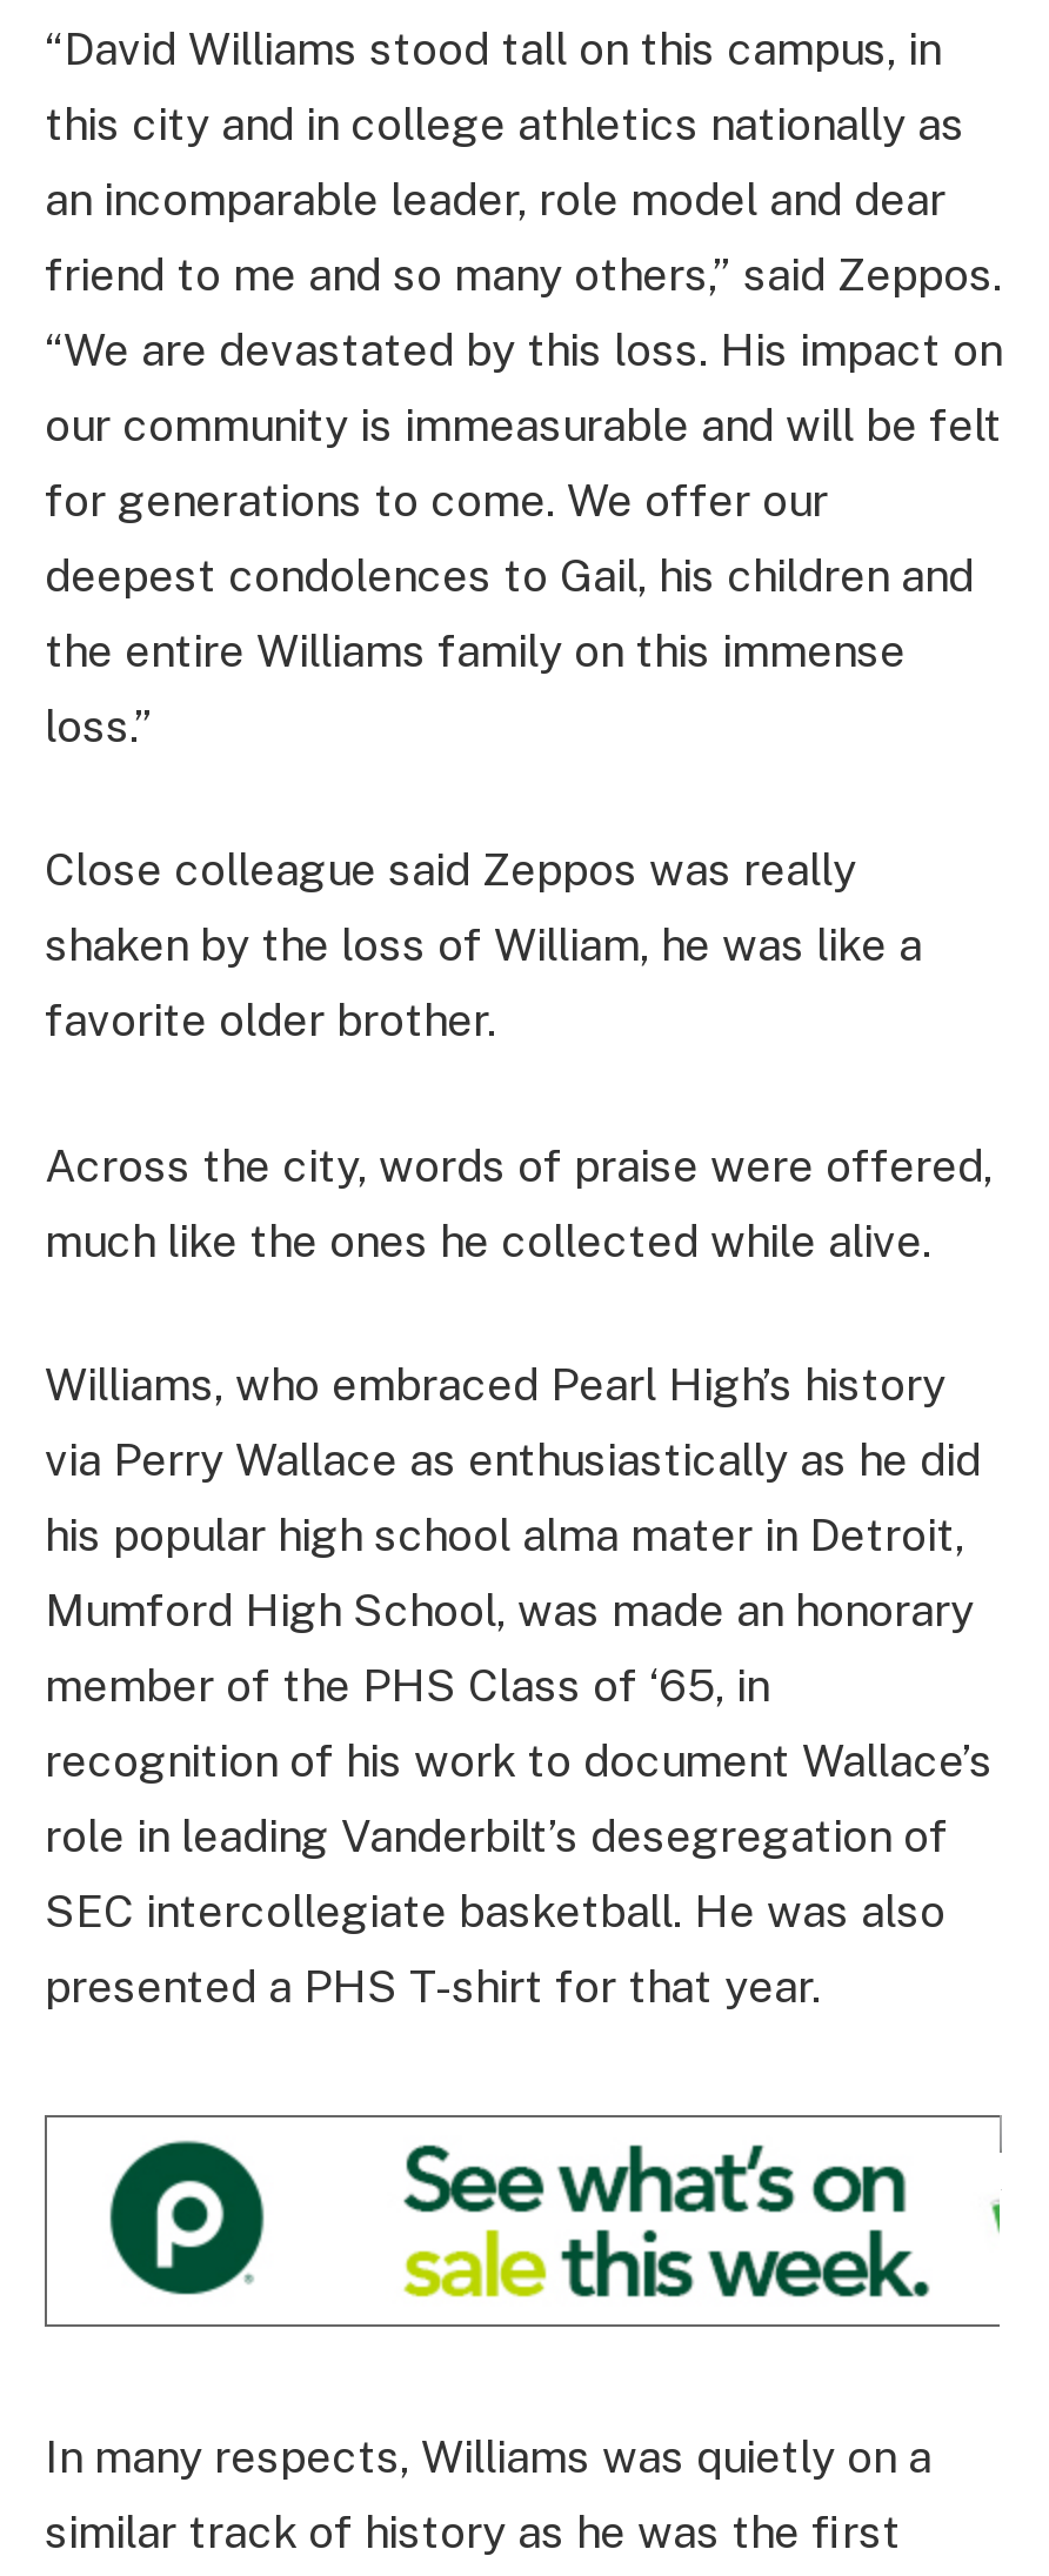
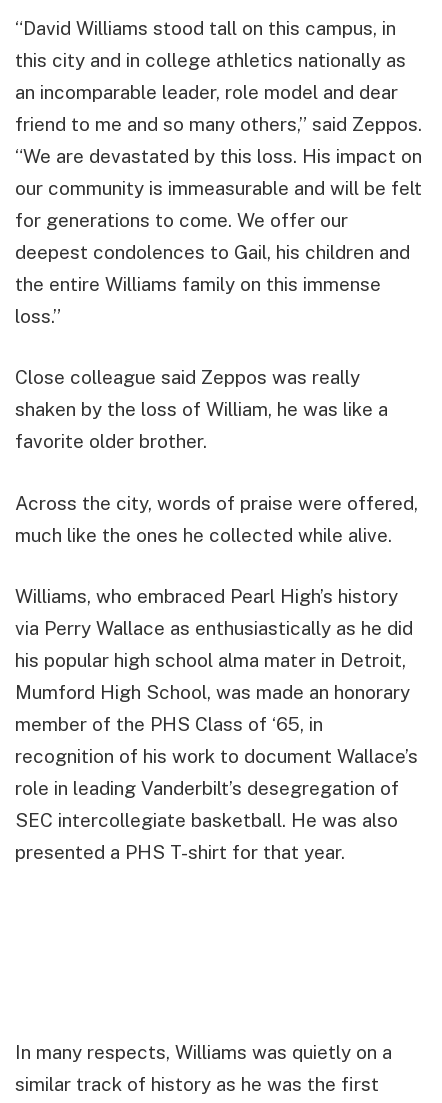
[42,2113,1004,2329] [image] -> none

